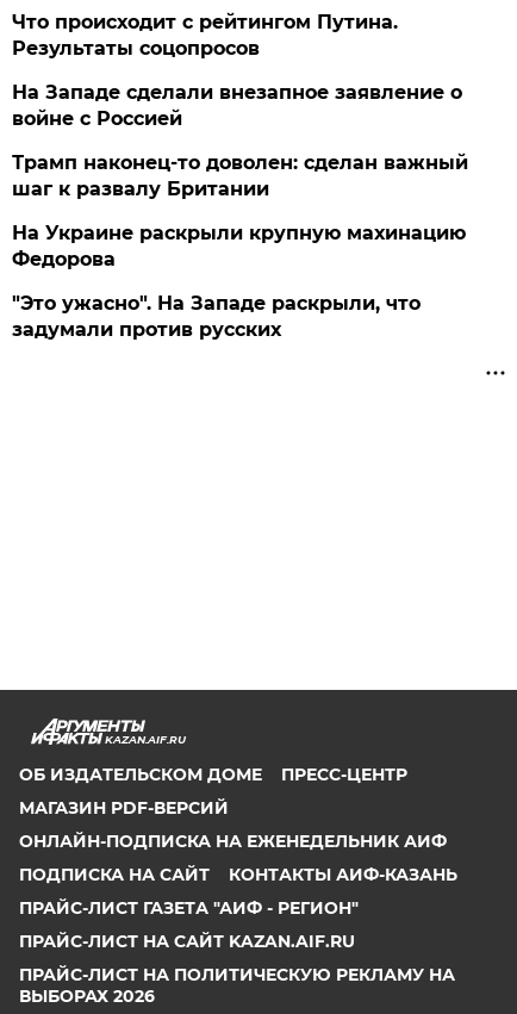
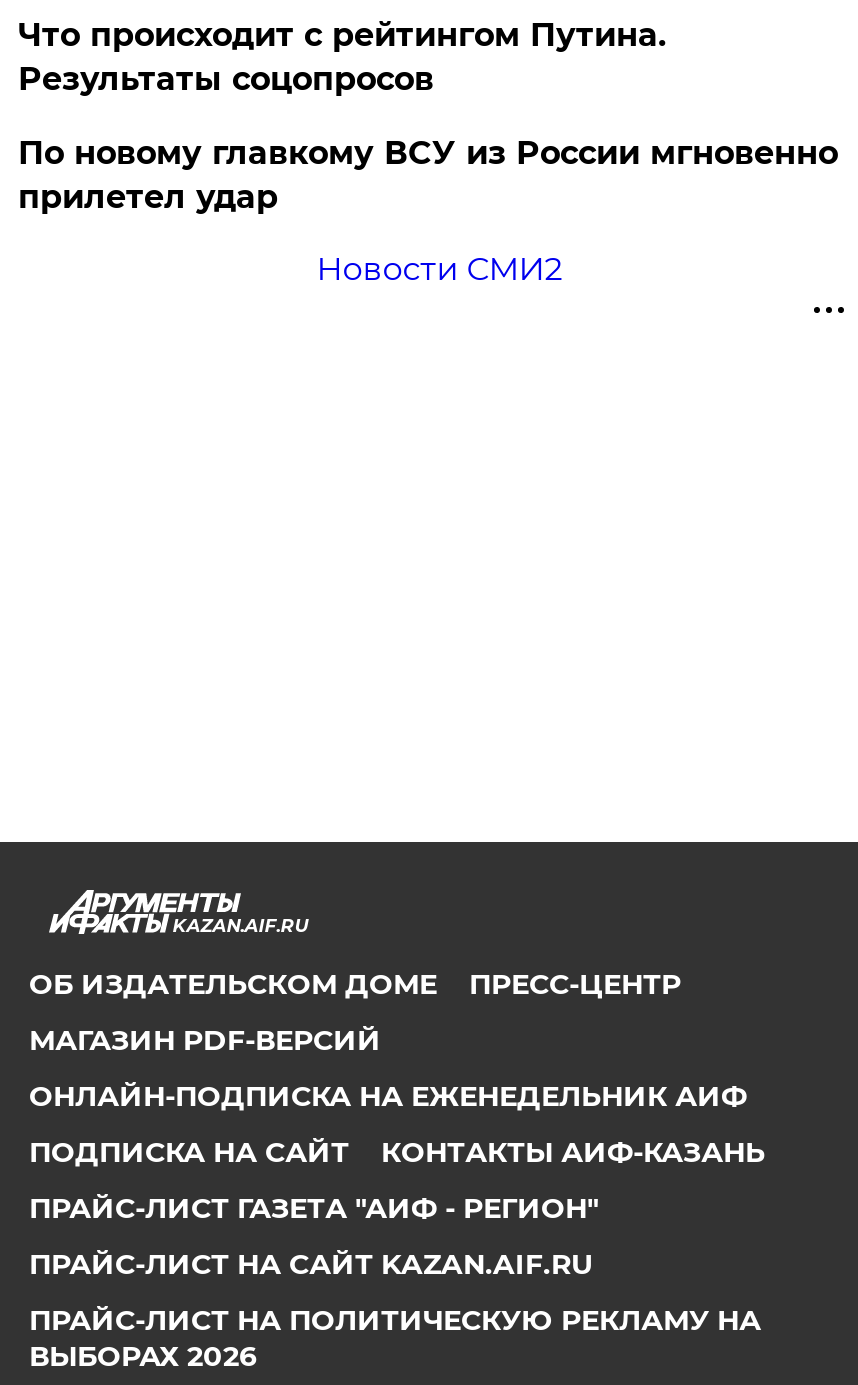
[12,81,469,341] На Западе сделали внезапное заявление о | войне с Россией | Трамп наконец-то доволен: сделан важный | шаг к развалу Британии | На Украине раскрыли крупную махинацию | Федорова | "Это ужасно". На Западе раскрыли, что | задумали против русских -> [18,134,838,288] По новому главкому ВСУ из России мгновенно | прилетел удар | Новости СМИ2

